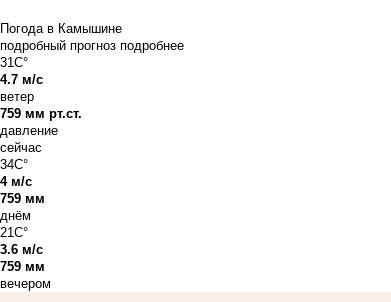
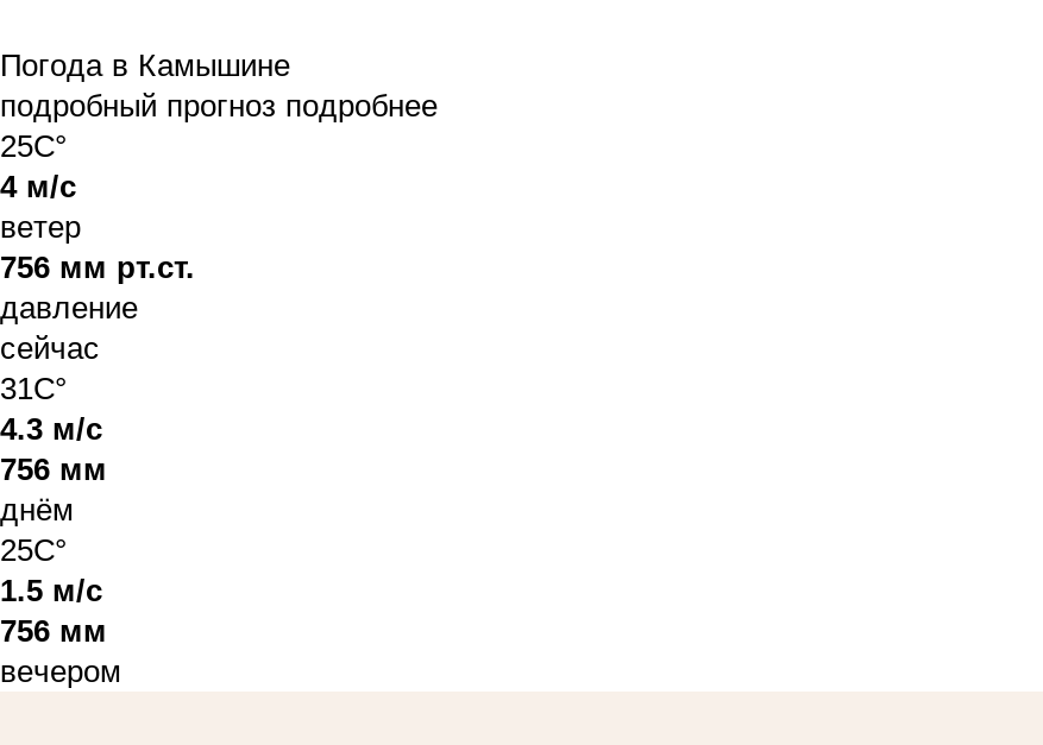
[0,54,43,86] 31C° | 4.7 м/с -> [0,128,76,204] 25C° | 4 м/с
[0,105,82,120] 759 мм рт.ст. -> [0,250,195,285] 756 мм рт.ст.
[0,156,45,205] 34C° | 4 м/с | 759 мм -> [0,371,107,487] 31C° | 4.3 м/с | 756 мм
[0,224,45,273] 21C° | 3.6 м/с | 759 мм -> [0,532,107,649] 25C° | 1.5 м/с | 756 мм

